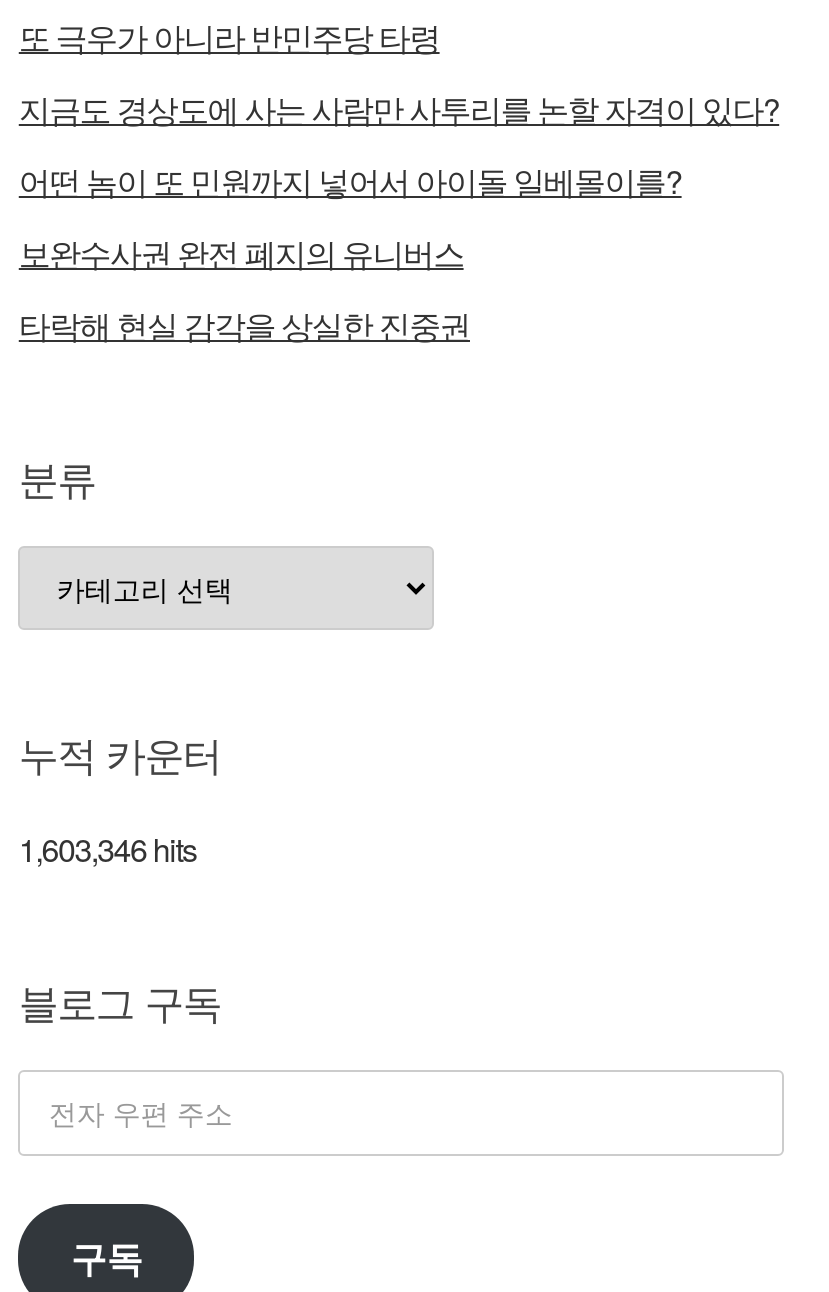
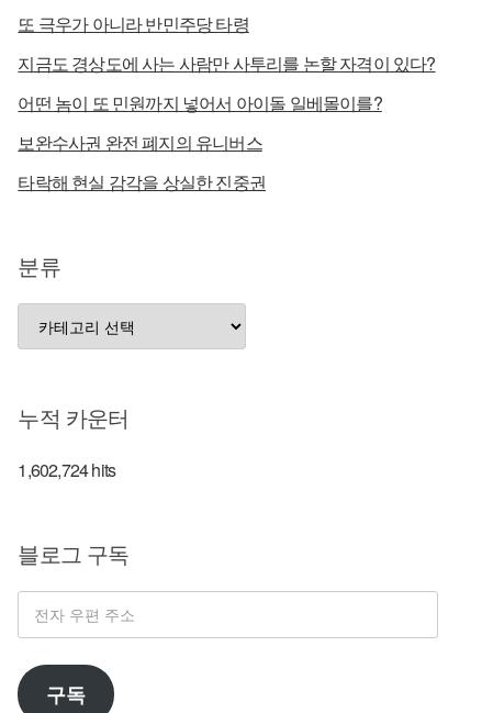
[19,825,196,871] 1,603,346 hits -> [18,457,116,482] 1,602,724 hits

